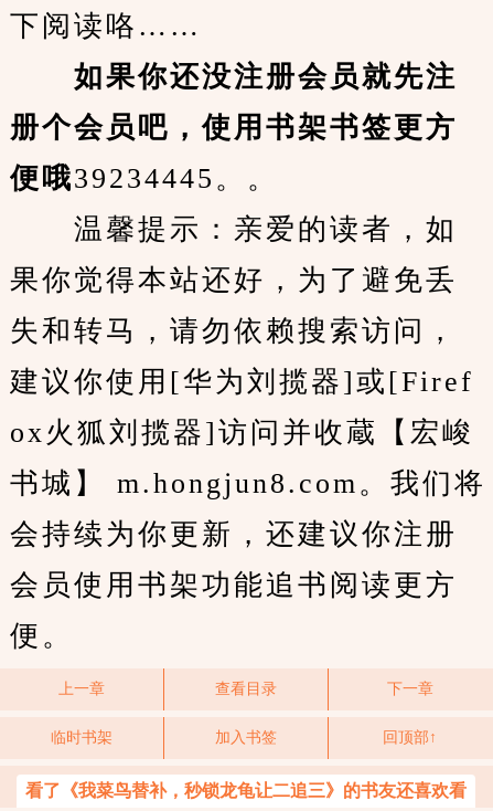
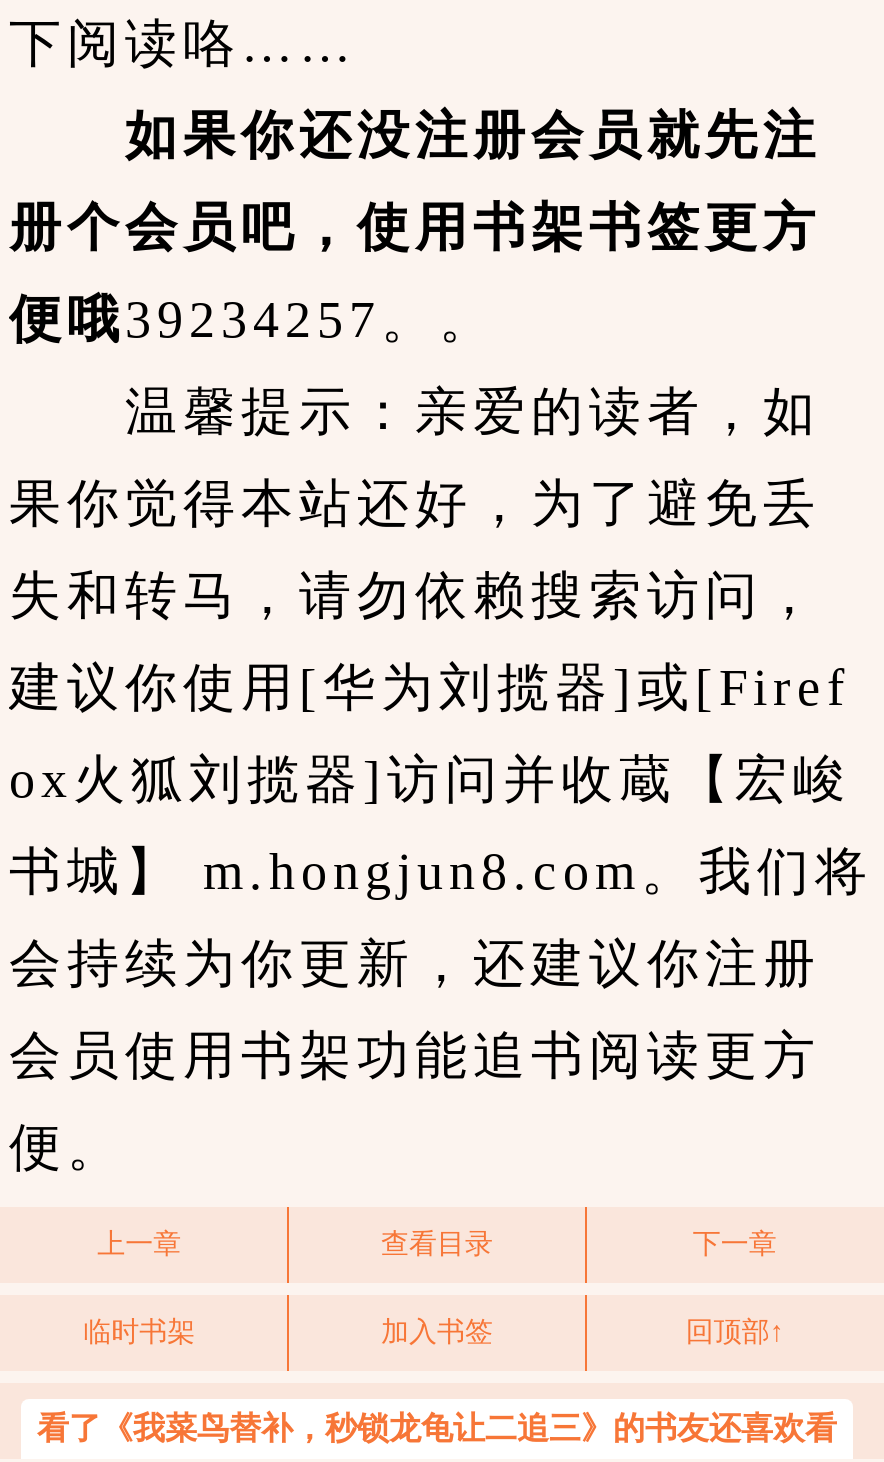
[10,162,279,194] 便哦39234445。。 -> [9,291,497,349] 便哦39234257。。

